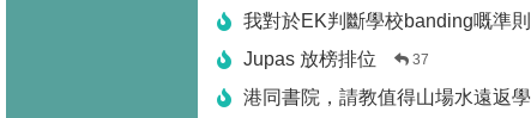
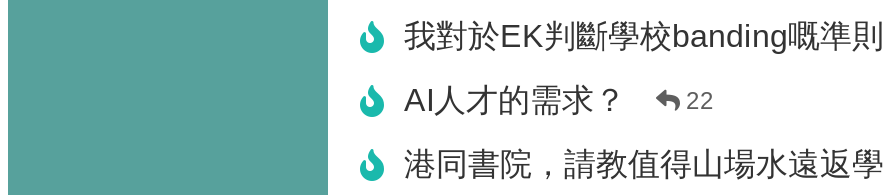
[243,49,429,69] Jupas 放榜排位 | 37 -> [404,83,714,117] AI人才的需求？ | 22

